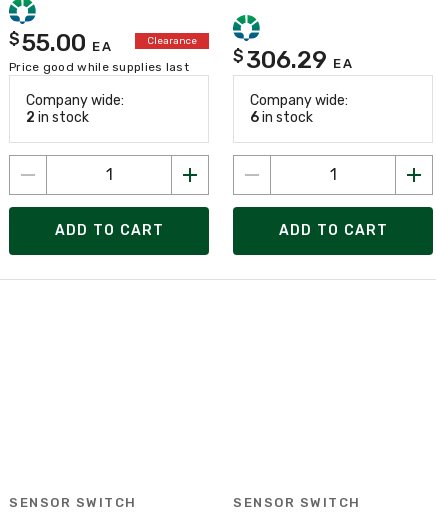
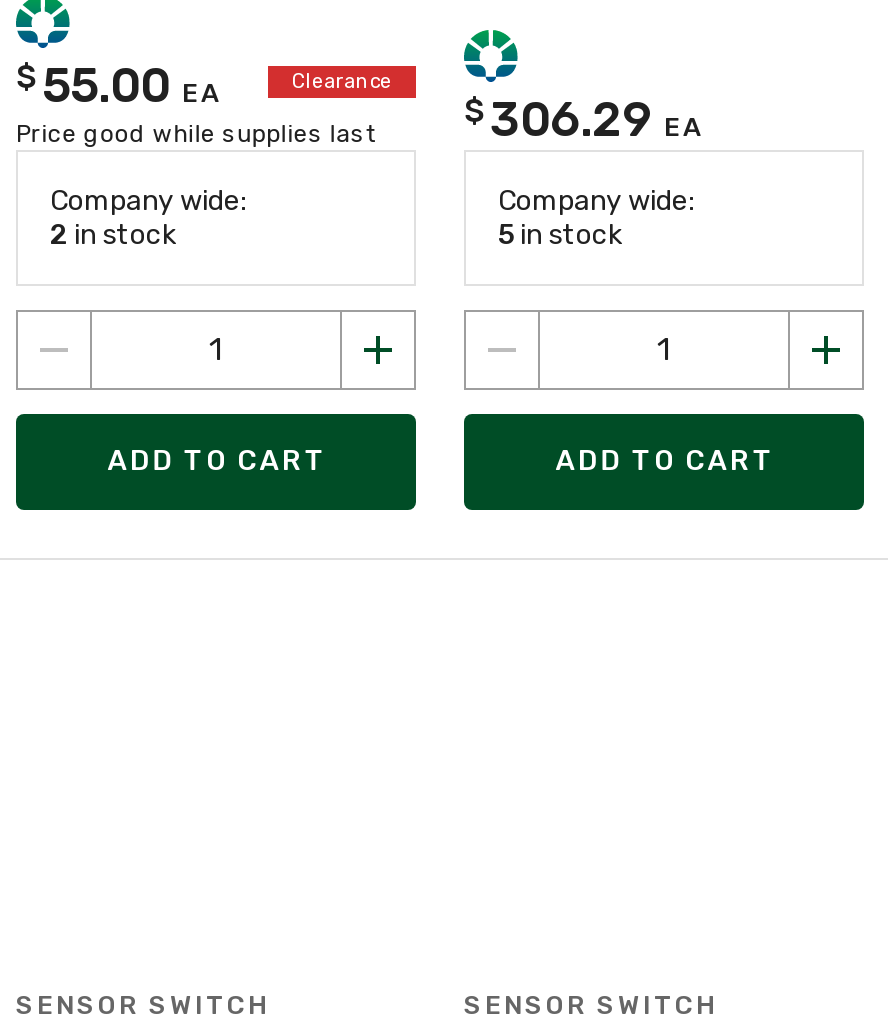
[250,109,313,126] 6 in stock -> [498,218,622,252] 5 in stock

